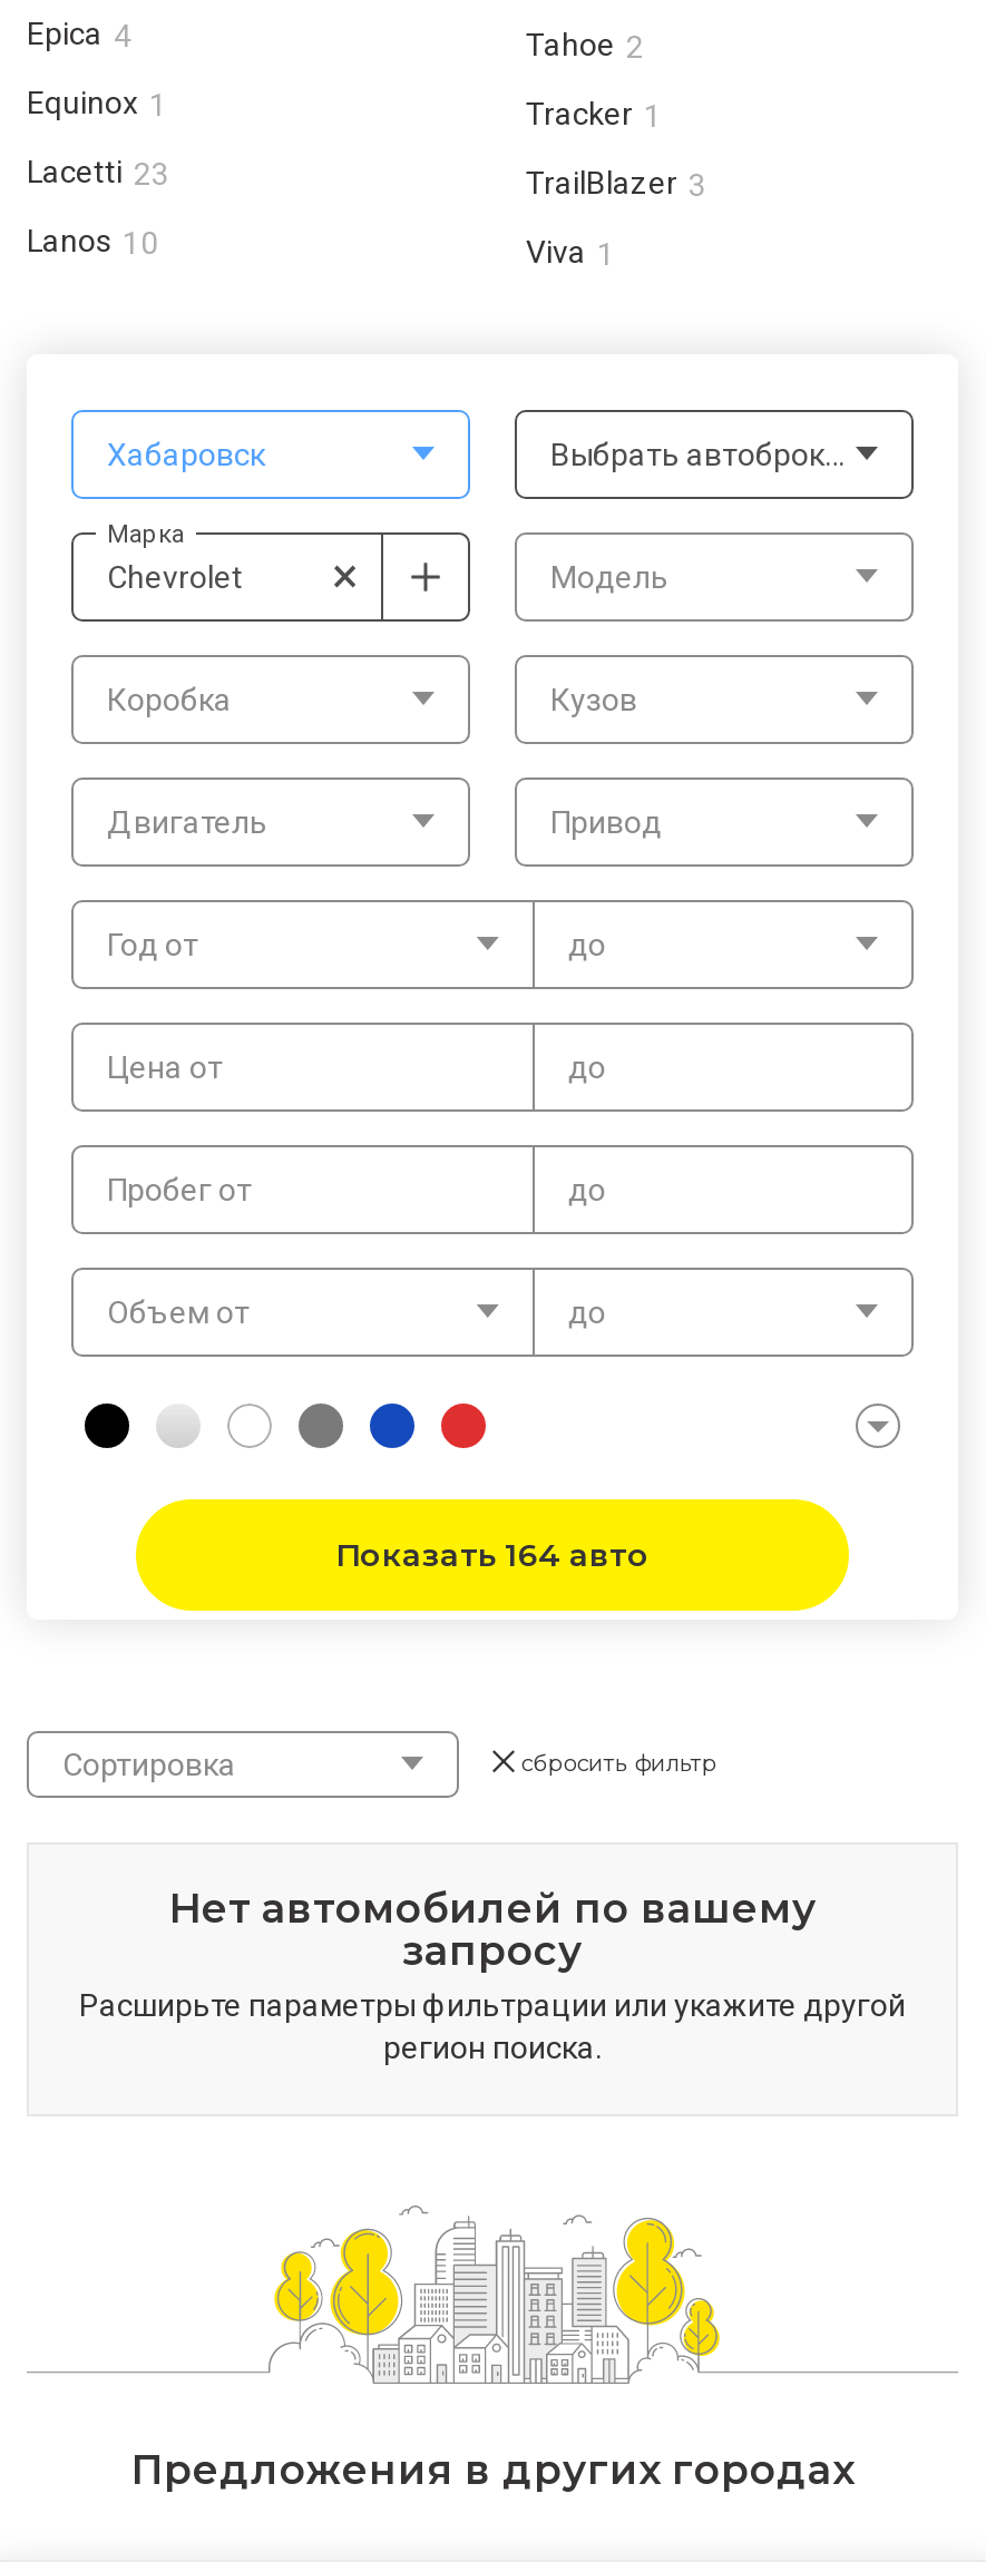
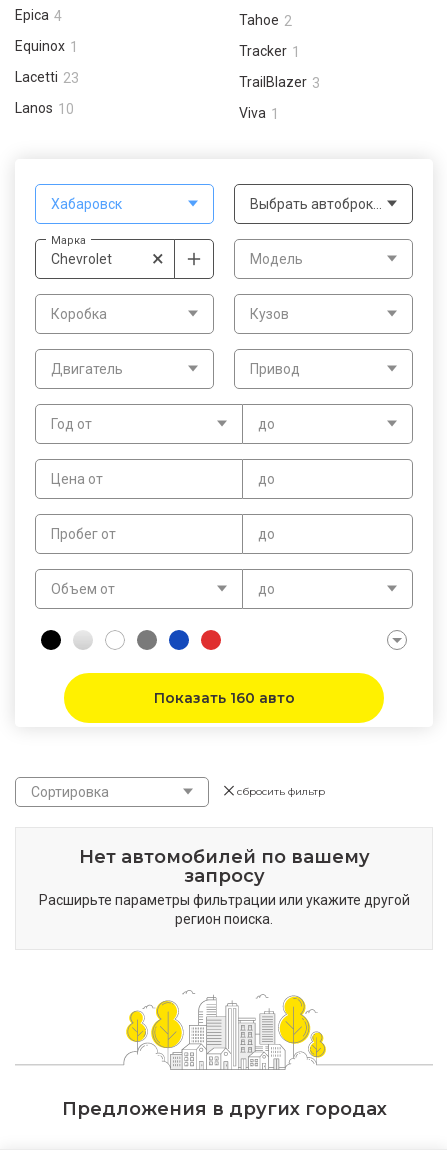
[335,1534,650,1574] Показать 164 авто -> [153,688,294,706] Показать 160 авто

